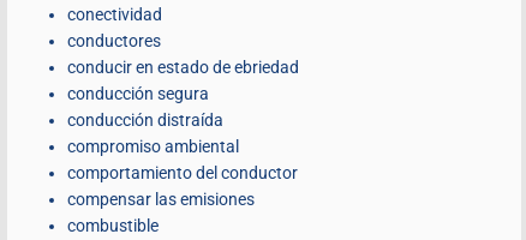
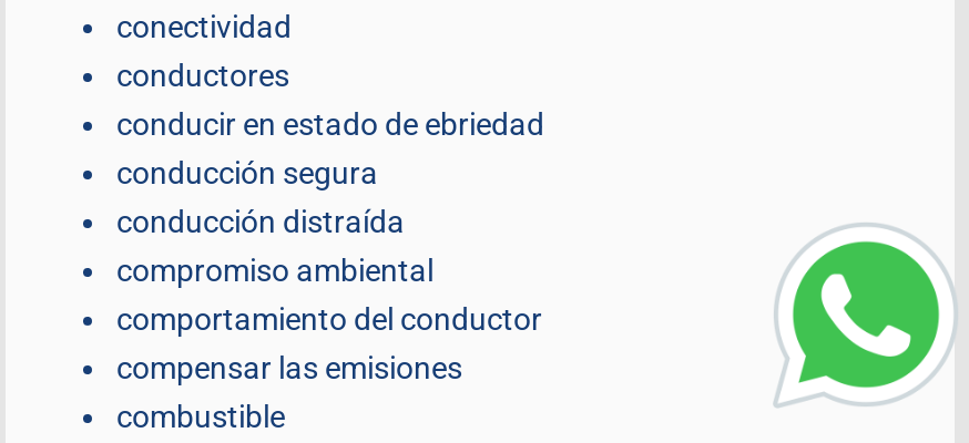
none -> [773,224,952,408] [image]

